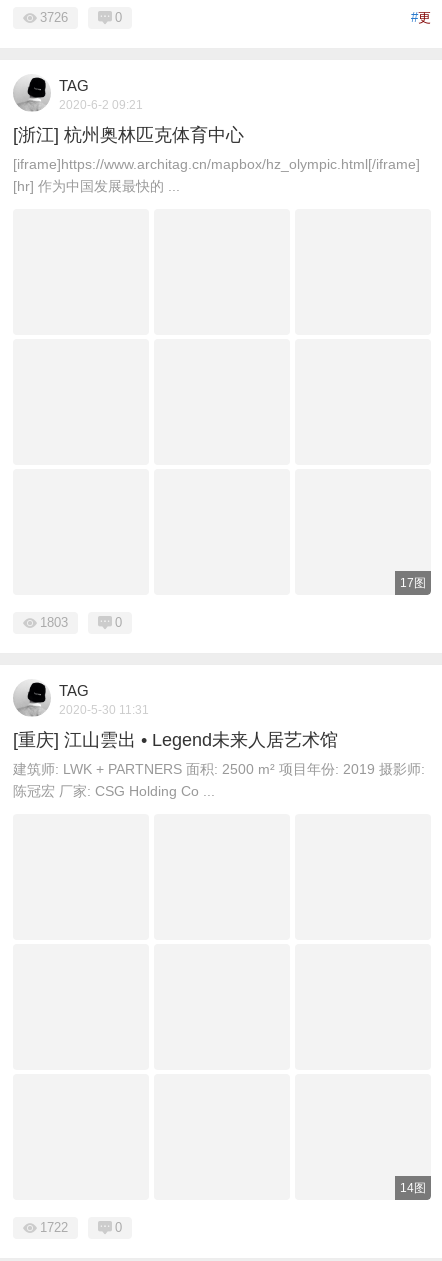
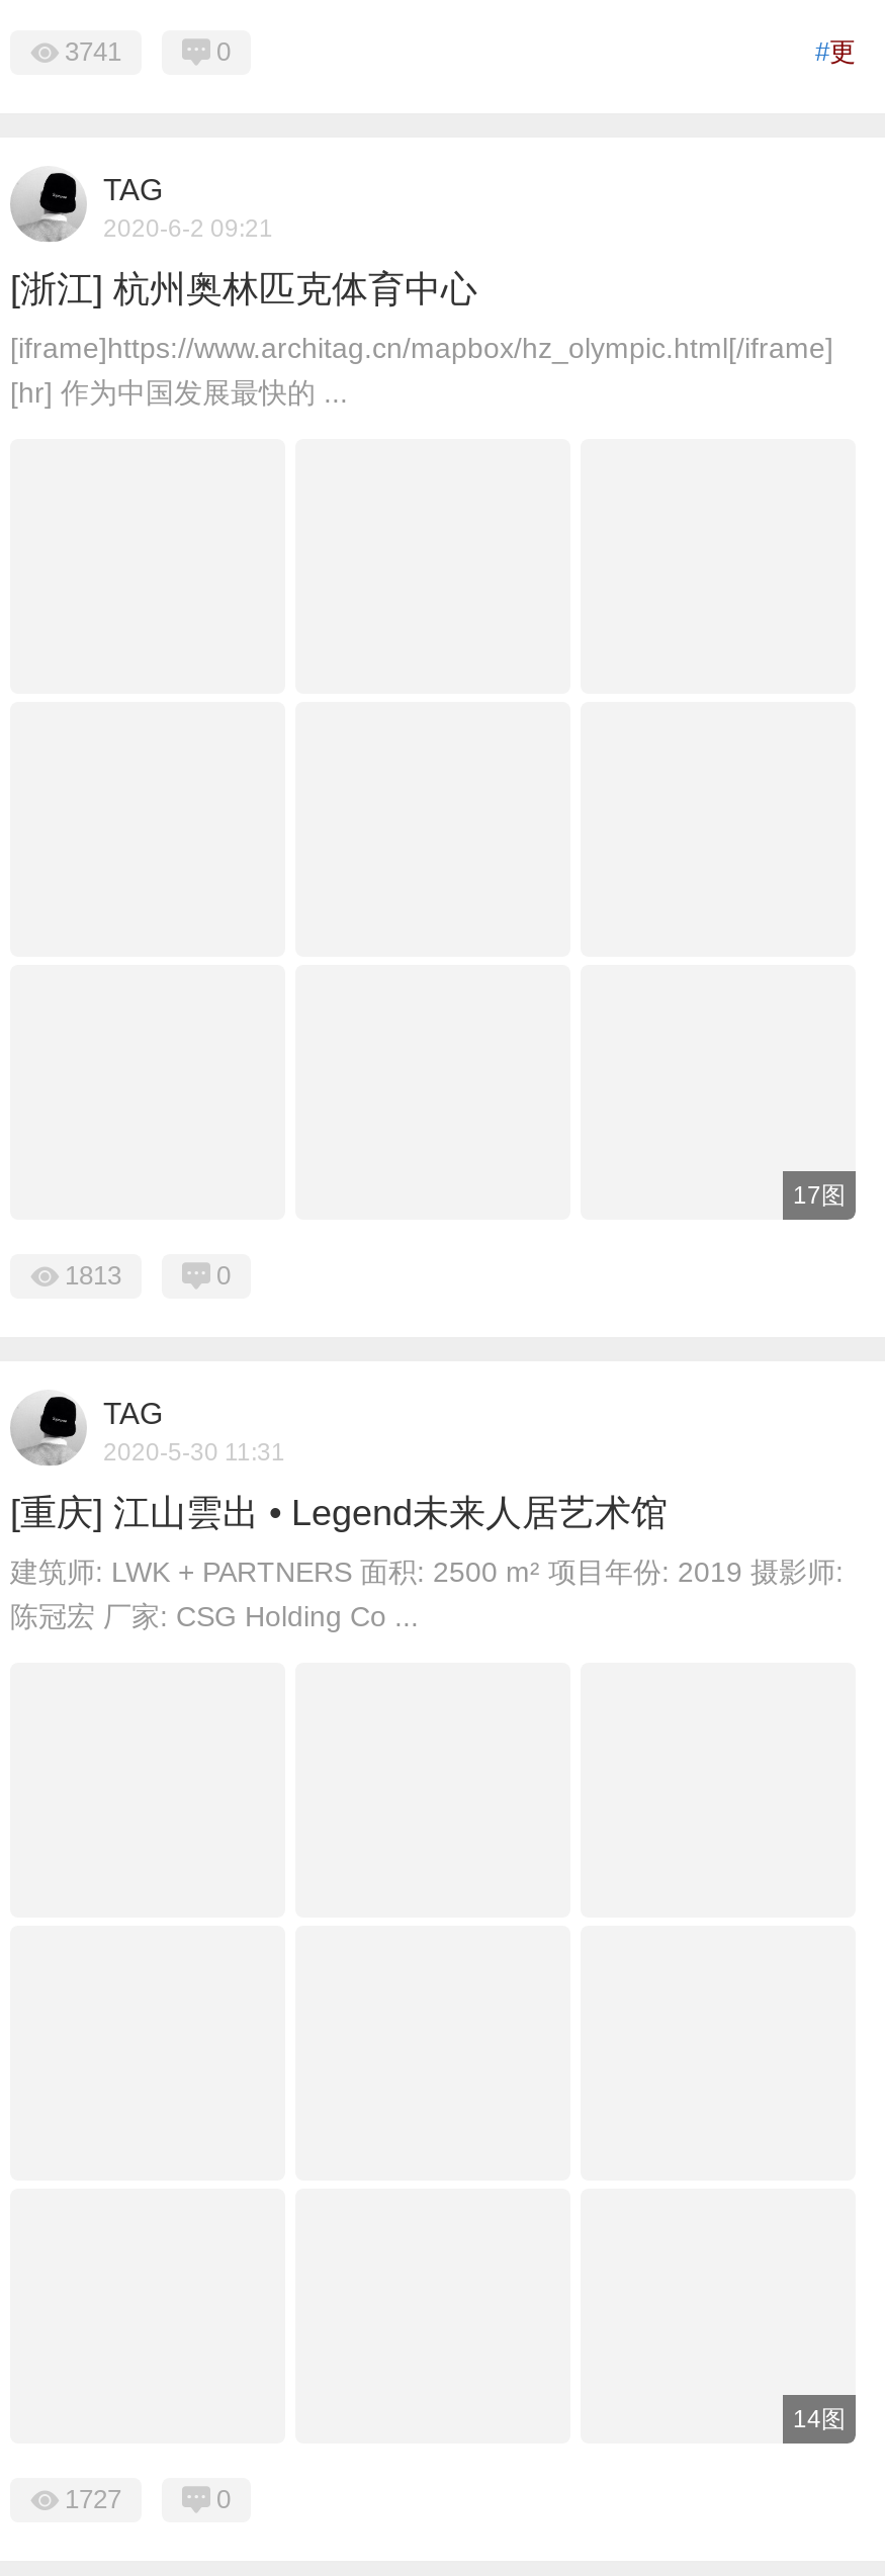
[40,10,68,25] 3726 -> [65,36,121,66] 3741
[40,614,68,629] 1803 -> [65,1259,121,1290] 1813
[40,1219,68,1234] 1722 -> [65,2483,121,2513] 1727

